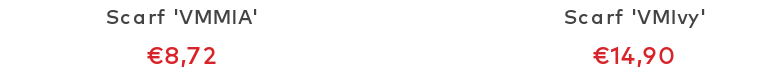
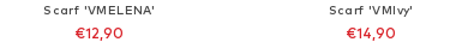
[105,5,258,71] Scarf 'VMMIA' | €8,72 -> [43,3,155,42] Scarf 'VMELENA' | €12,90

